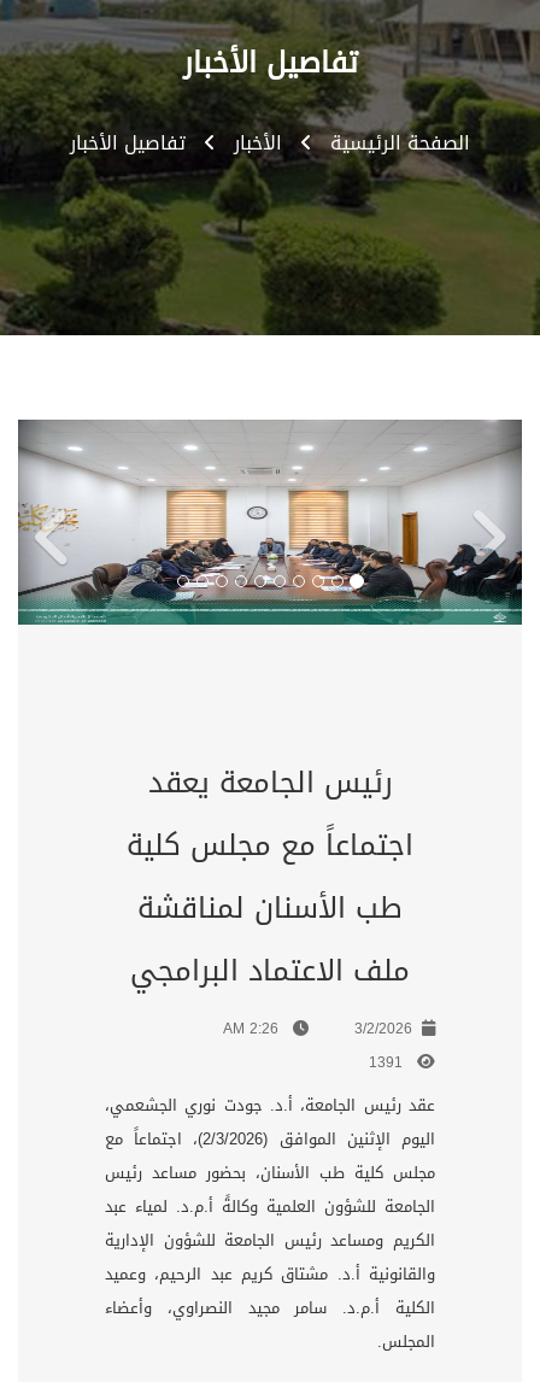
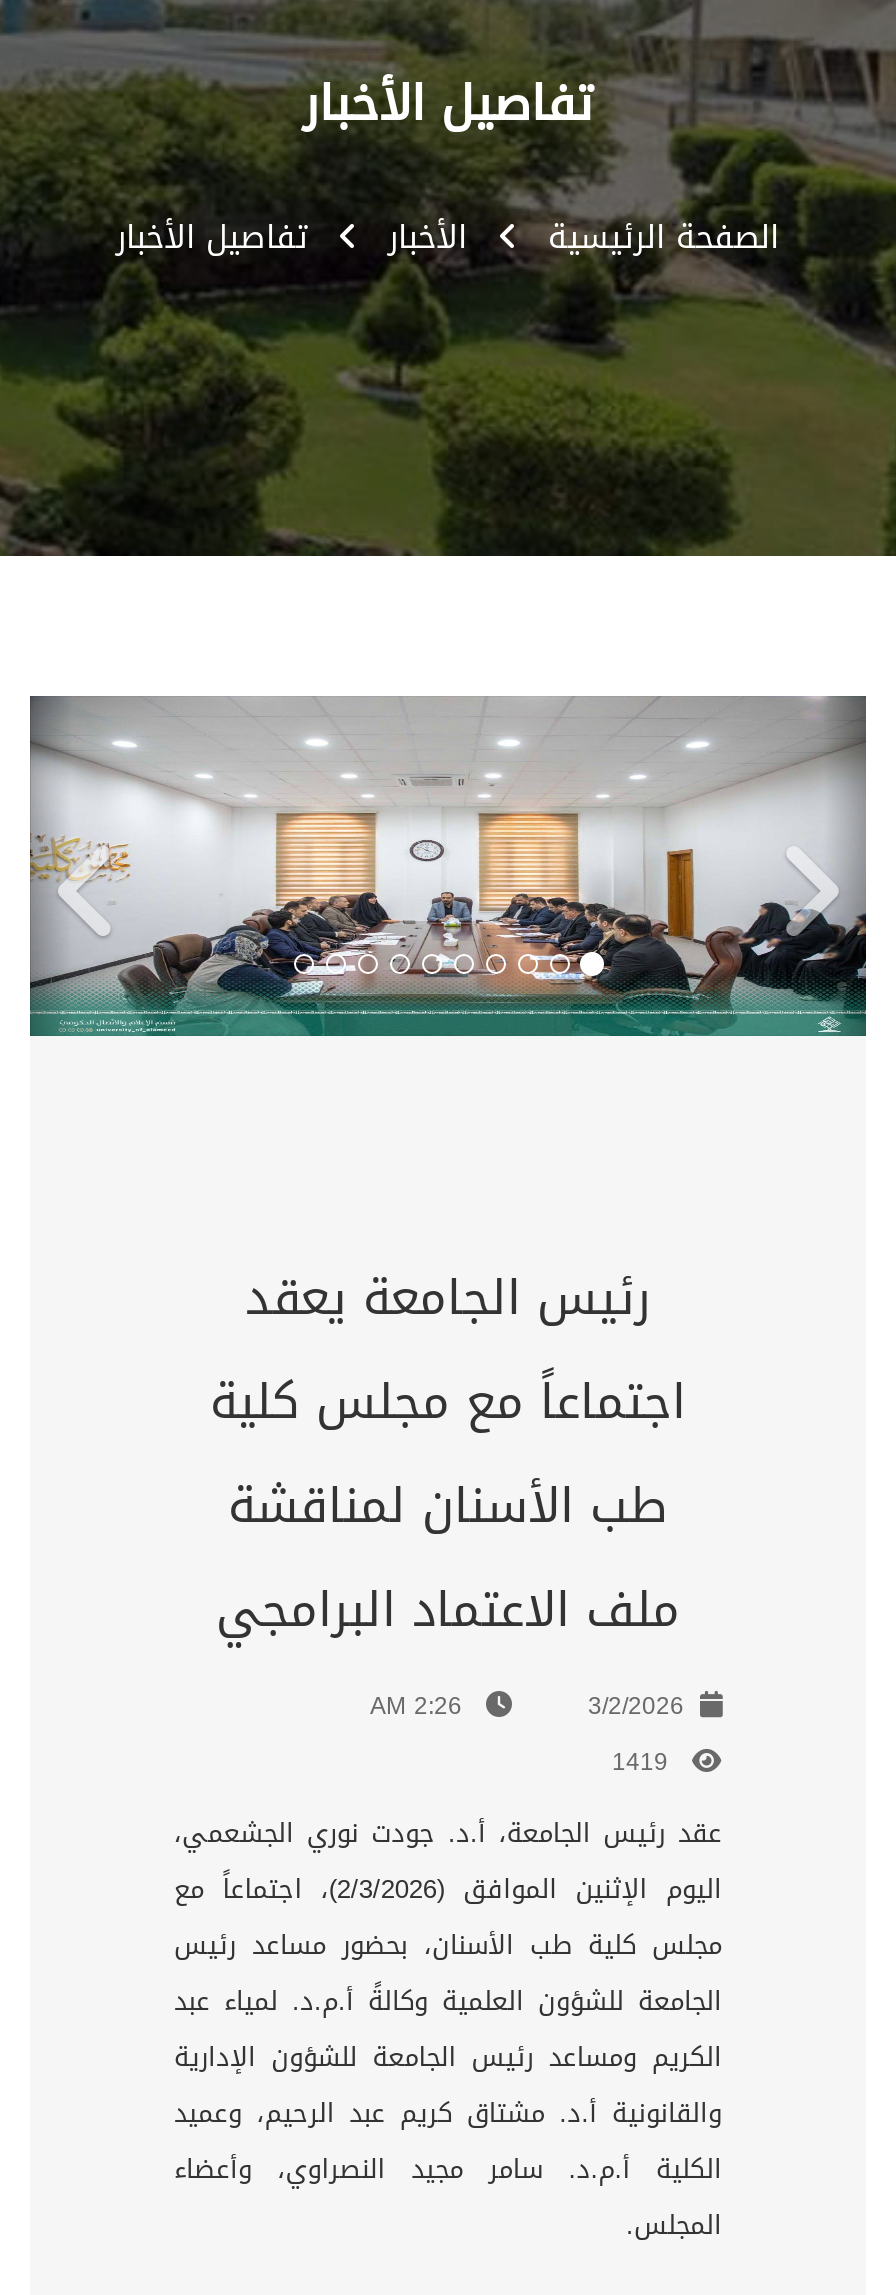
[369,1049,403,1076] 1391 -> [612,1740,668,1784] 1419

